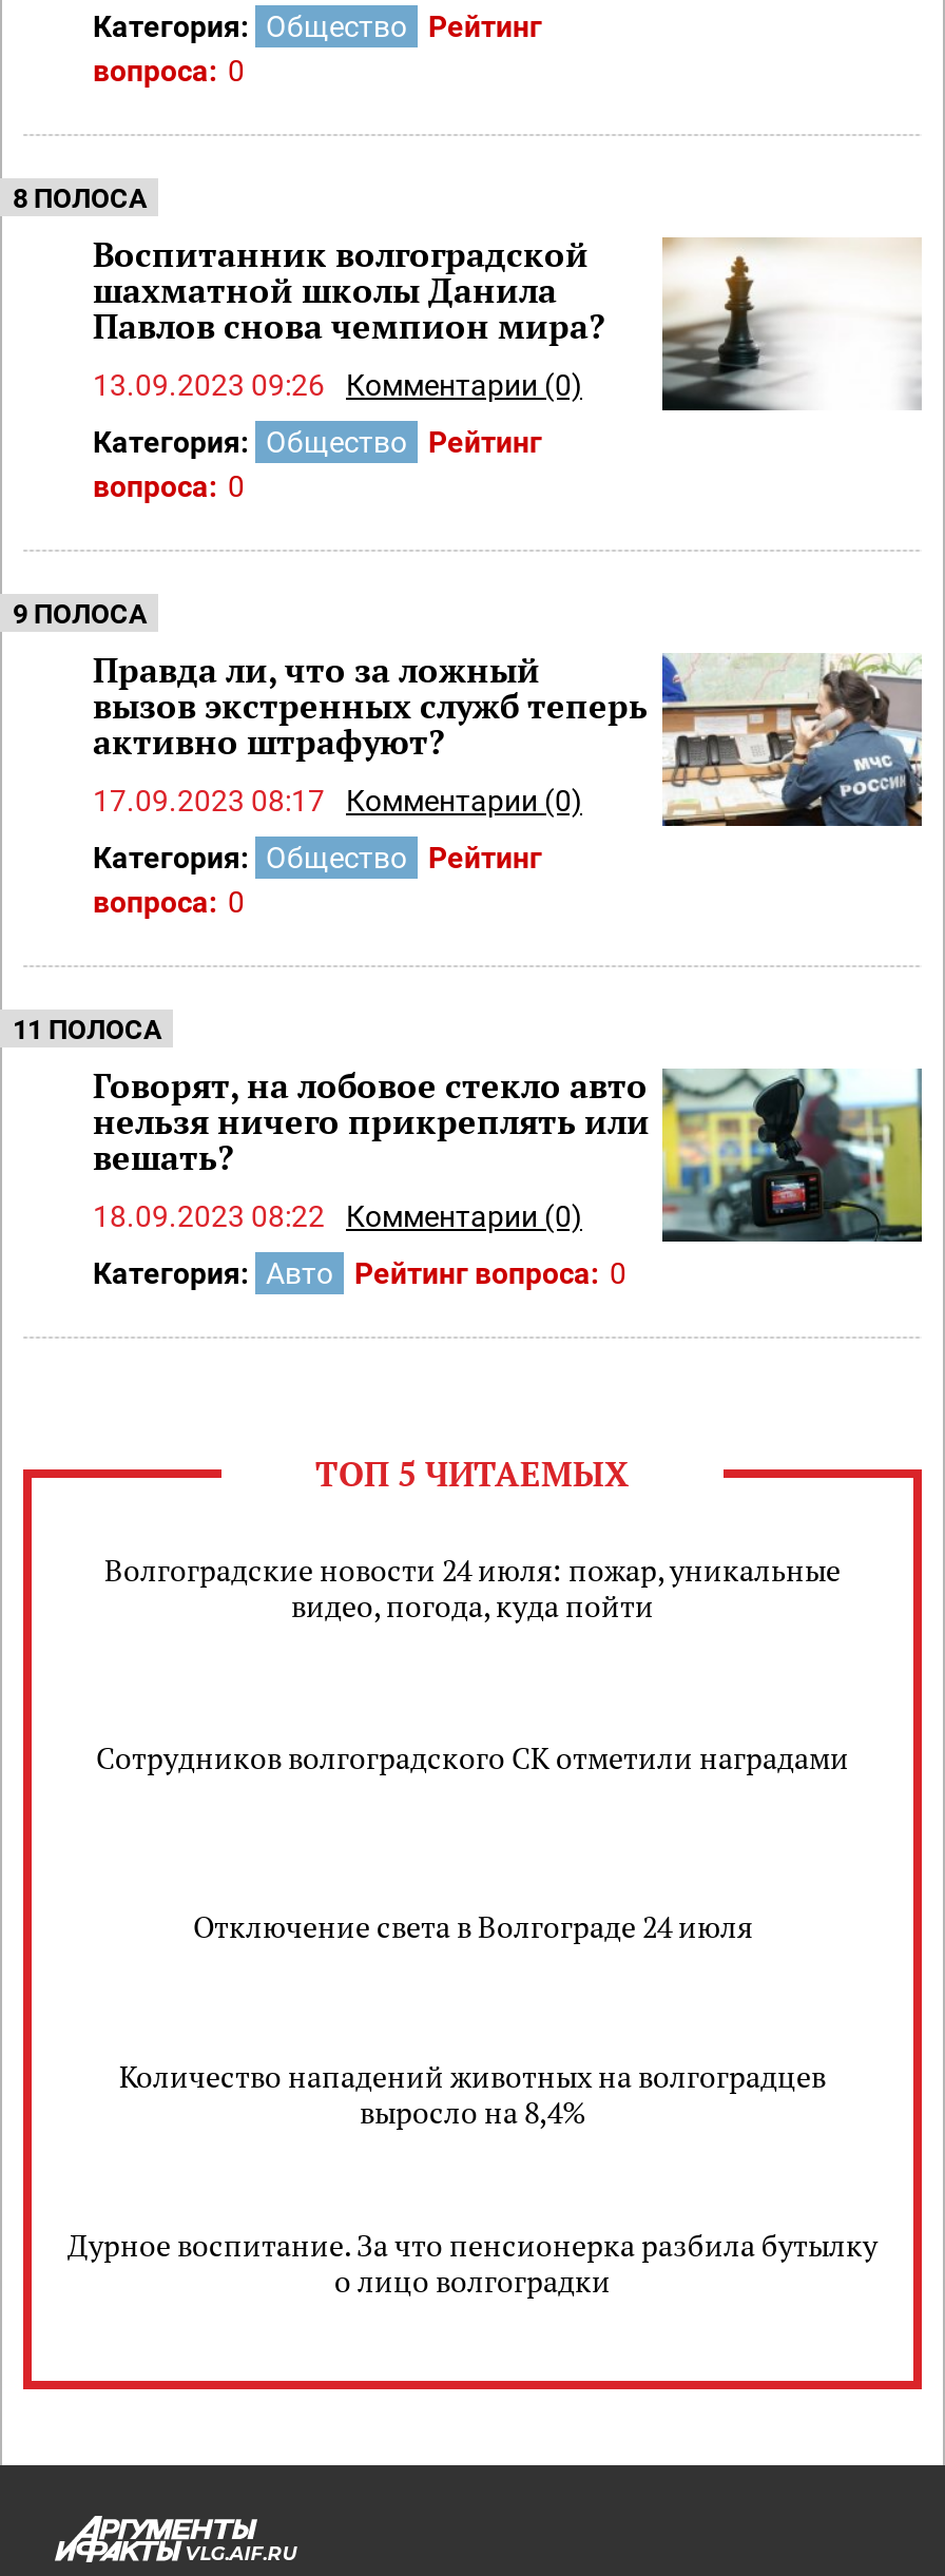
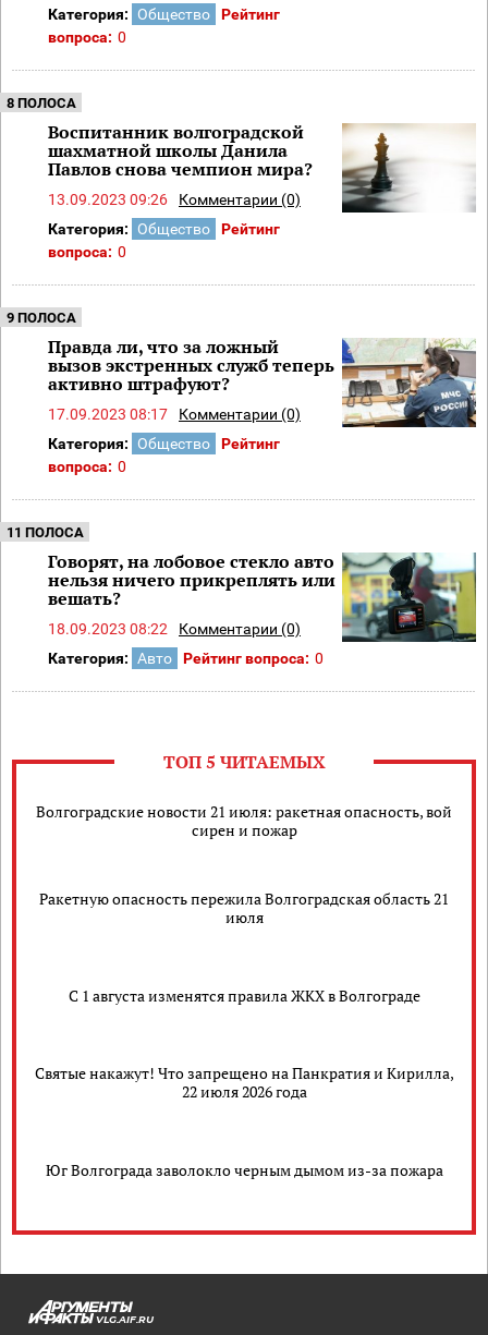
[104,1550,841,1626] Волгоградские новости 24 июля: пожар, уникальные | видео, погода, куда пойти -> [36,801,452,840] Волгоградские новости 21 июля: ракетная опасность, вой | сирен и пожар
[96,1737,849,1777] Сотрудников волгоградского СК отметили наградами -> [39,888,449,928] Ракетную опасность пережила Волгоградская область 21 | июля
[193,1905,752,1945] Отключение света в Волгограде 24 июля -> [68,985,420,1005] С 1 августа изменятся правила ЖКХ в Волгограде
[119,2056,826,2132] Количество нападений животных на волгоградцев | выросло на 8,4% -> [34,1063,454,1102] Святые накажут! Что запрещено на Панкратия и Кирилла, | 22 июля 2026 года
[67,2225,877,2301] Дурное воспитание. За что пенсионерка разбила бутылку | о лицо волгоградки -> [45,1159,443,1180] Юг Волгограда заволокло черным дымом из-за пожара

